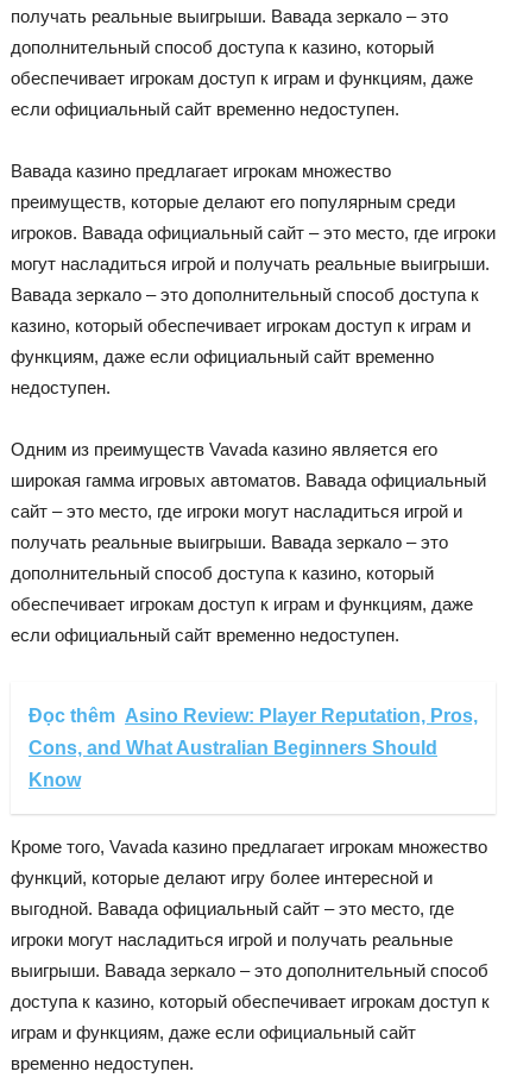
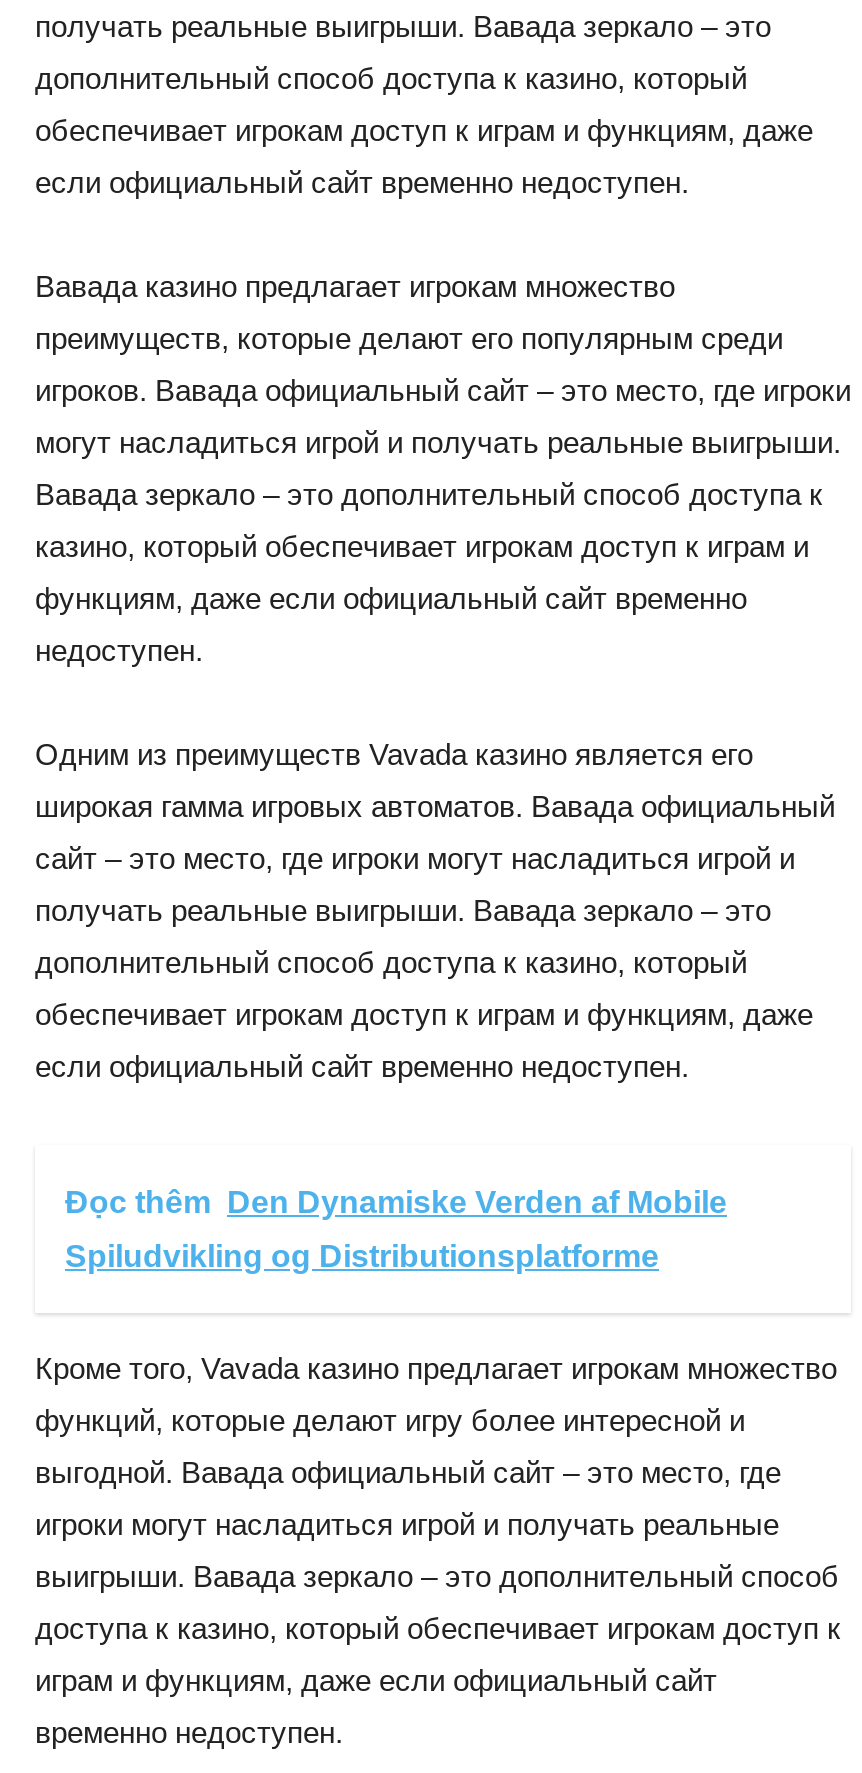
[29,706,478,790] Đọc thêm Asino Review: Player Reputation, Pros, | Cons, and What Australian Beginners Should | Know -> [65,1185,727,1273] Đọc thêm Den Dynamiske Verden af Mobile | Spiludvikling og Distributionsplatforme

